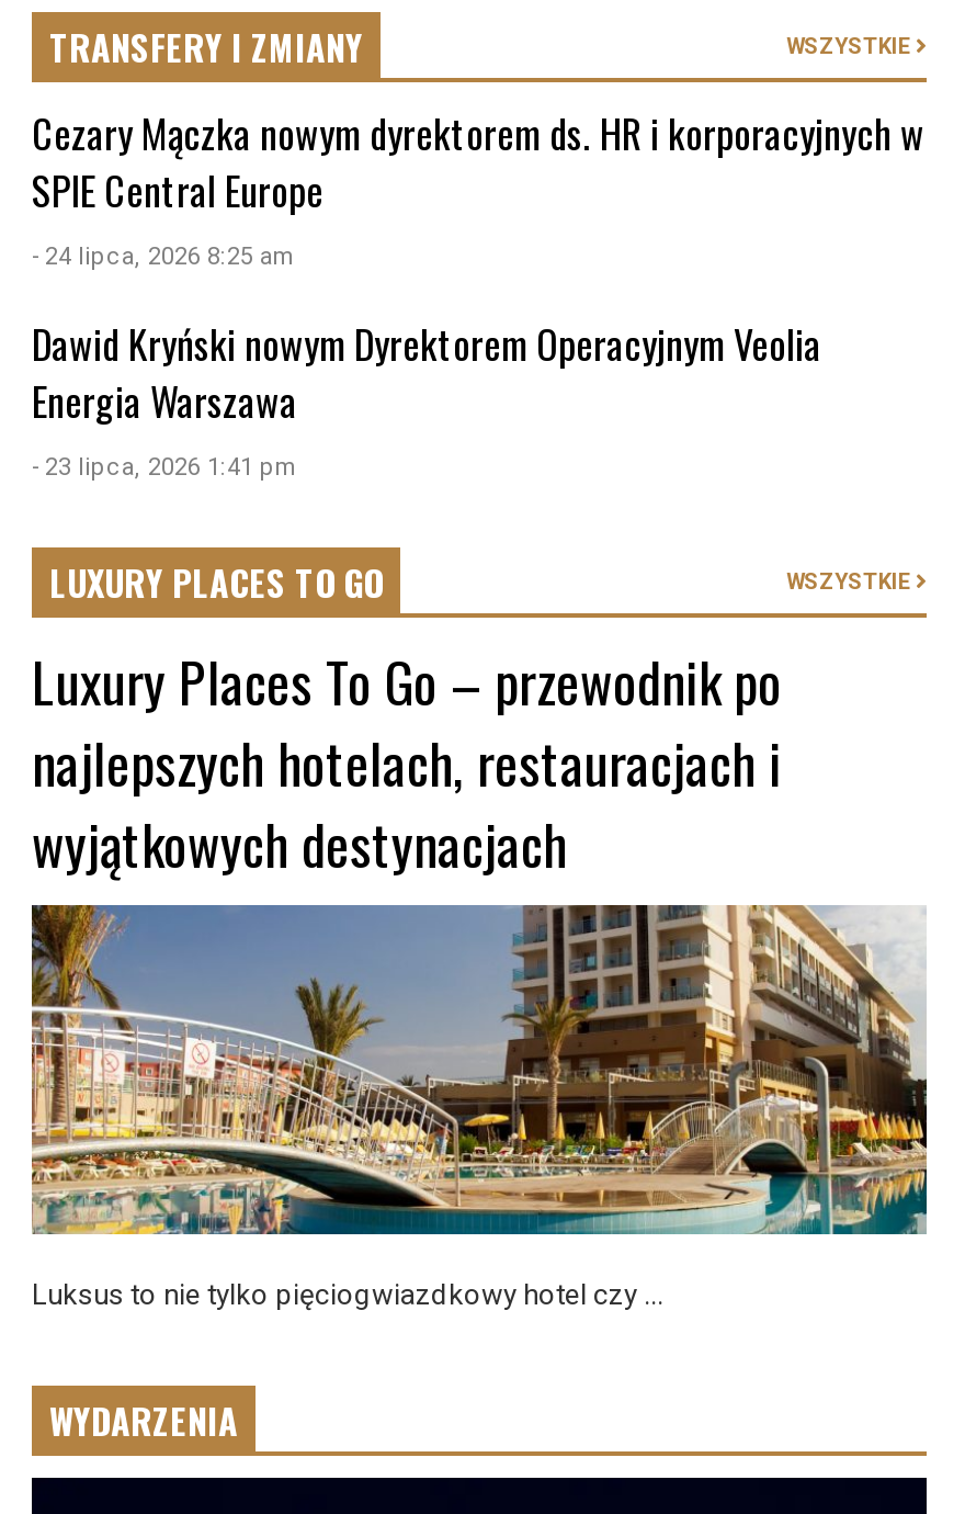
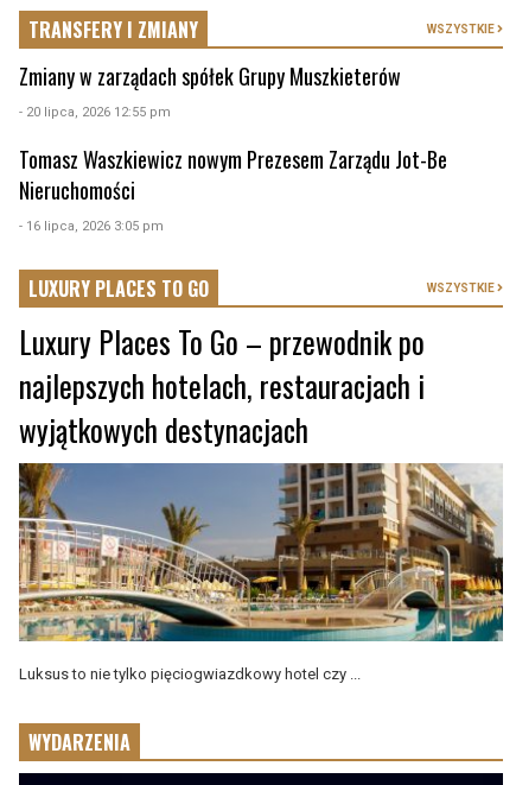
[32,103,924,270] Cezary Mączka nowym dyrektorem ds. HR i korporacyjnych w | SPIE Central Europe | - 24 lipca, 2026 8:25 am -> [19,61,401,120] Zmiany w zarządach spółek Grupy Muszkieterów | - 20 lipca, 2026 12:55 pm
[32,314,821,481] Dawid Kryński nowym Dyrektorem Operacyjnym Veolia | Energia Warszawa | - 23 lipca, 2026 1:41 pm -> [19,144,447,234] Tomasz Waszkiewicz nowym Prezesem Zarządu Jot-Be | Nieruchomości | - 16 lipca, 2026 3:05 pm

